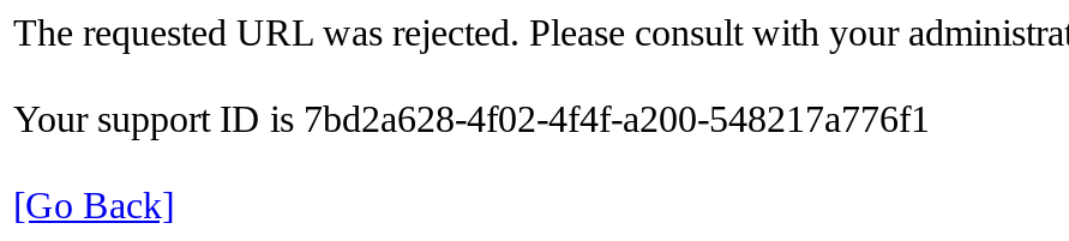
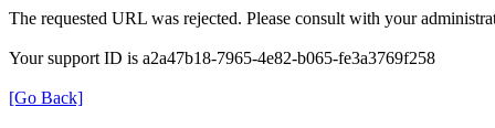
[13,98,930,139] Your support ID is 7bd2a628-4f02-4f4f-a200-548217a776f1 -> [9,49,435,67] Your support ID is a2a47b18-7965-4e82-b065-fe3a3769f258

